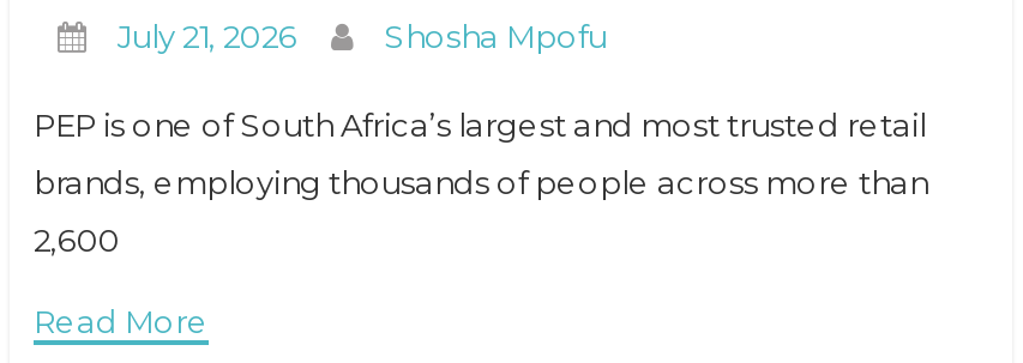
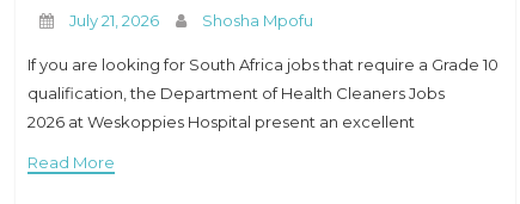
[34,105,926,143] PEP is one of South Africa’s largest and most trusted retail -> [27,55,498,74] If you are looking for South Africa jobs that require a Grade 10
[34,162,928,201] brands, employing thousands of people across more than -> [27,83,445,102] qualification, the Department of Health Cleaners Jobs
[34,220,120,258] 2,600 -> [27,112,415,131] 2026 at Weskoppies Hospital present an excellent

